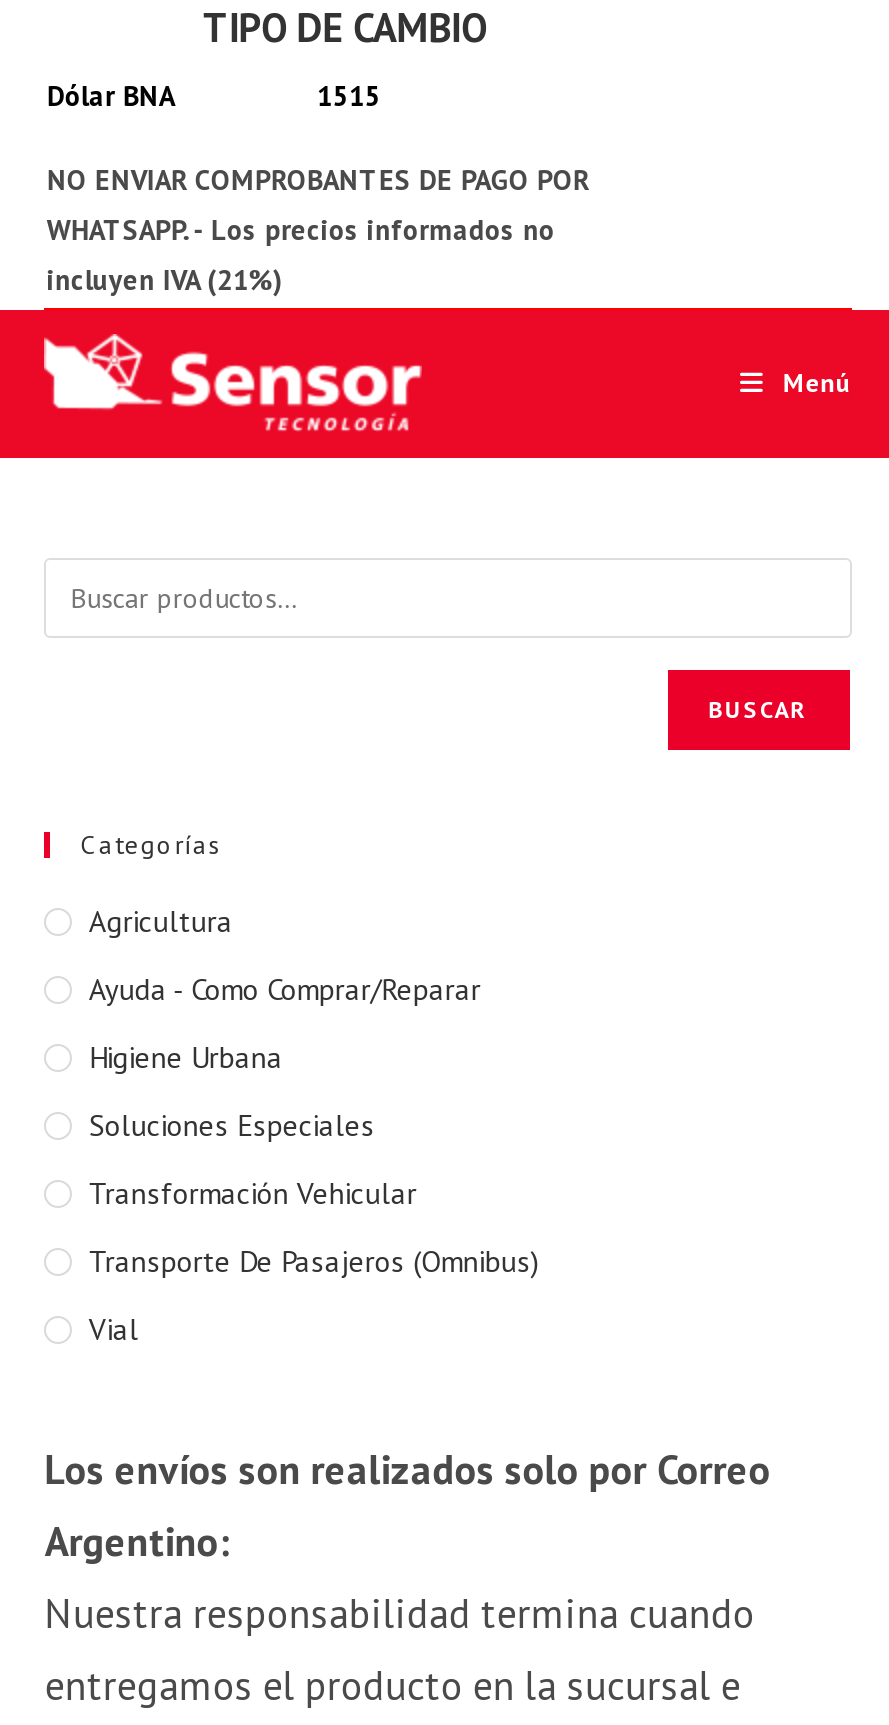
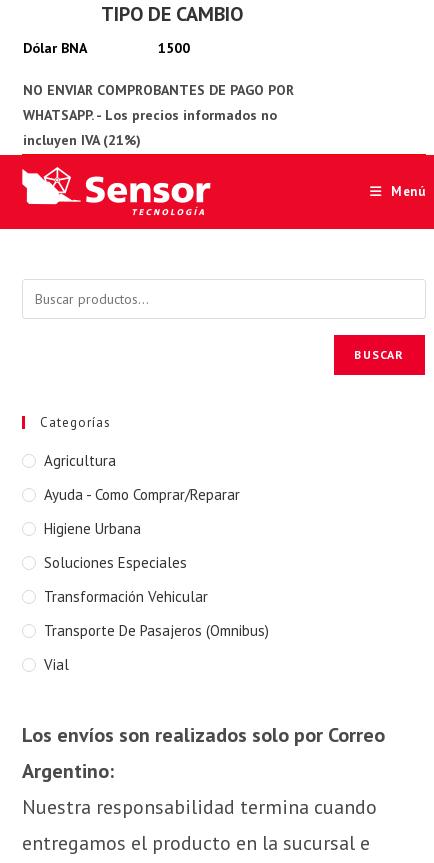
[317,78,381,114] 1515 -> [158,39,190,57] 1500

